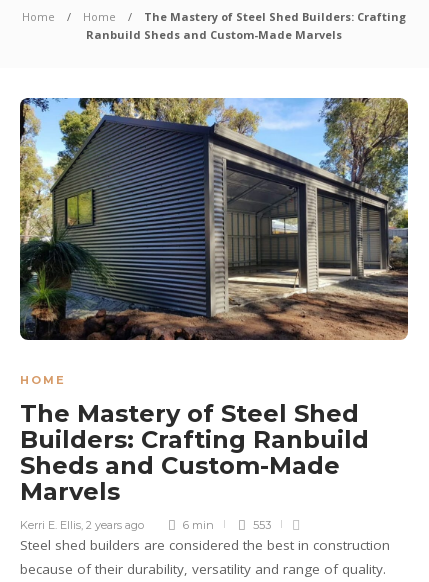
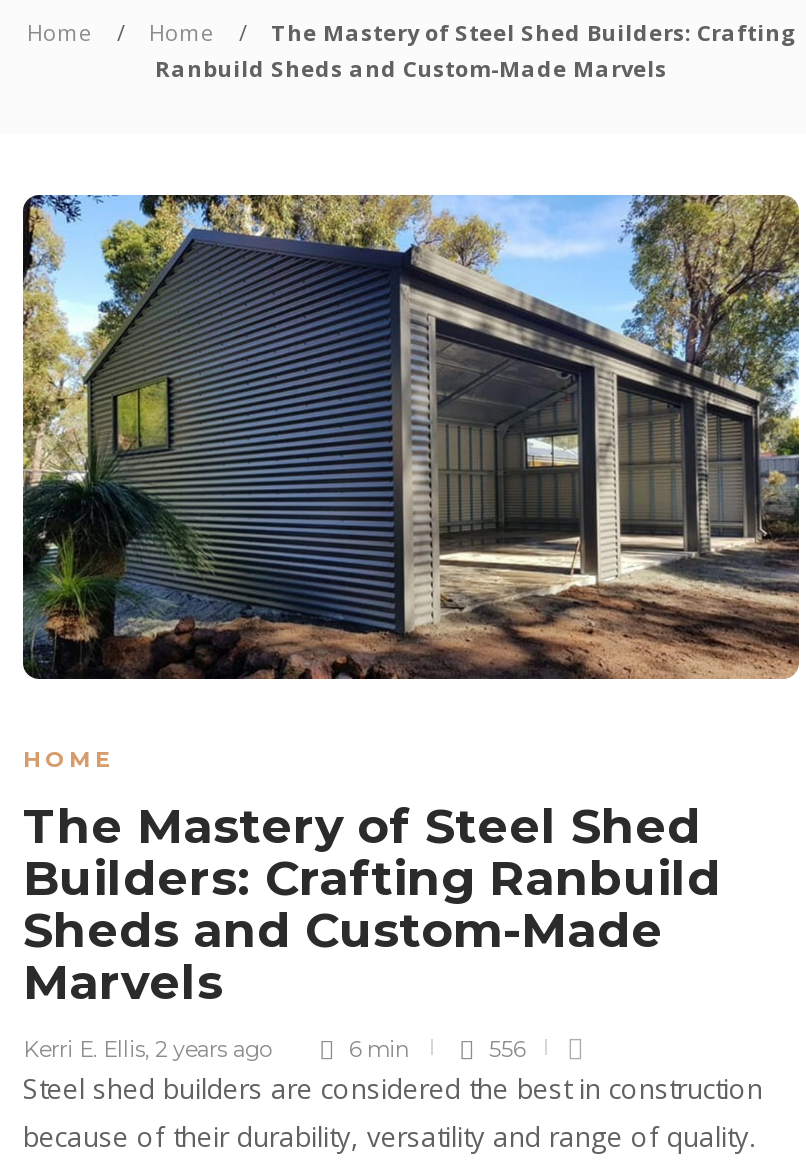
[250,518,271,532] 553 -> [483,1036,525,1064] 556

